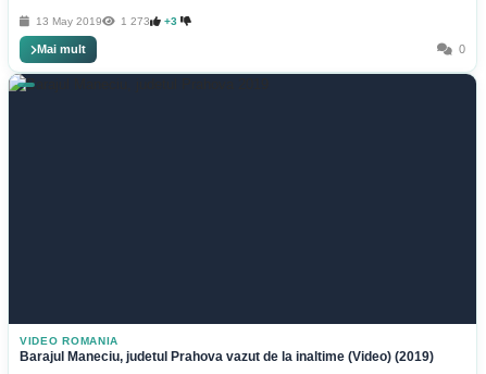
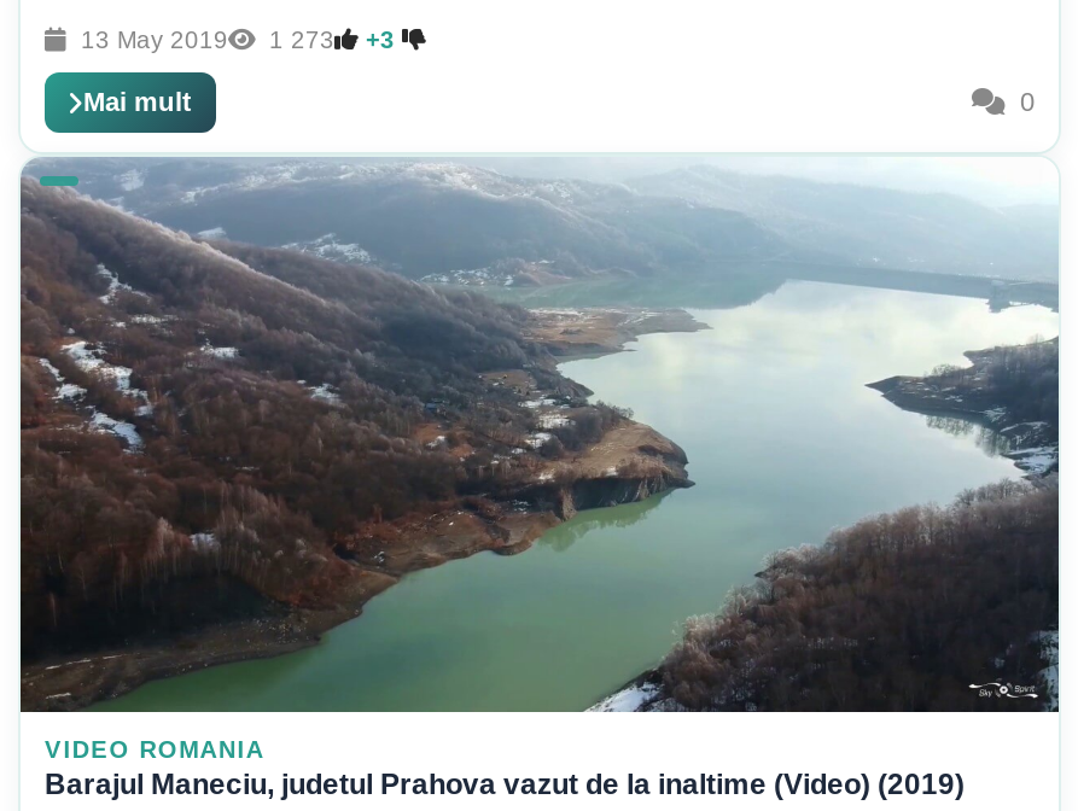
none -> [21,157,1061,712] [image]

